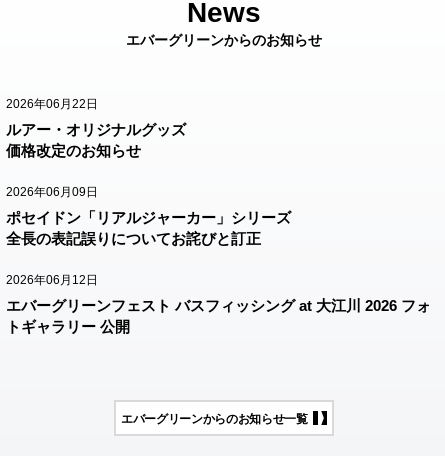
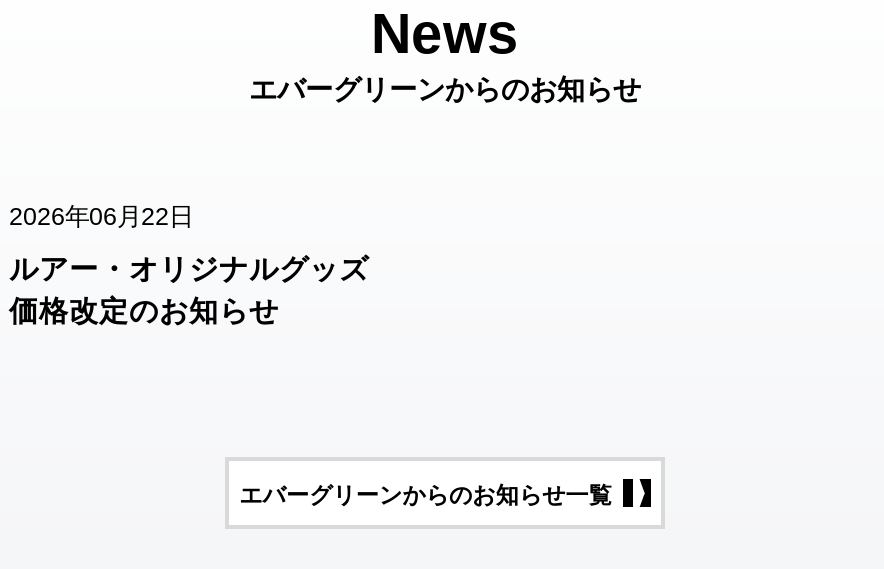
[6,185,431,335] 2026年06月09日 | ポセイドン「リアルジャーカー」シリーズ | 全長の表記誤りについてお詫びと訂正 | 2026年06月12日 | エバーグリーンフェスト バスフィッシング at 大江川 2026 フォ | トギャラリー 公開 -> none

